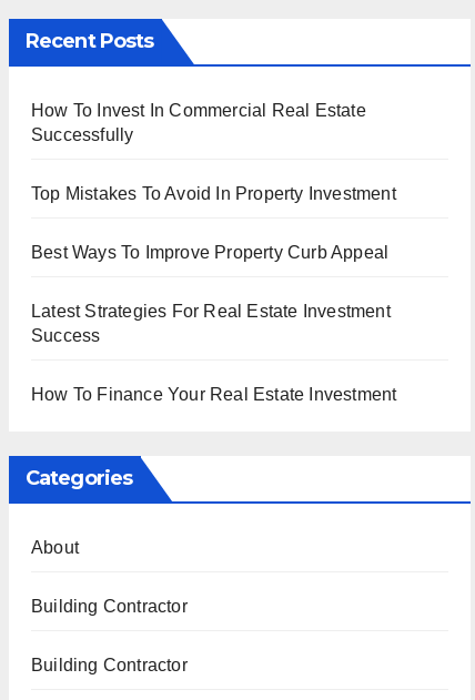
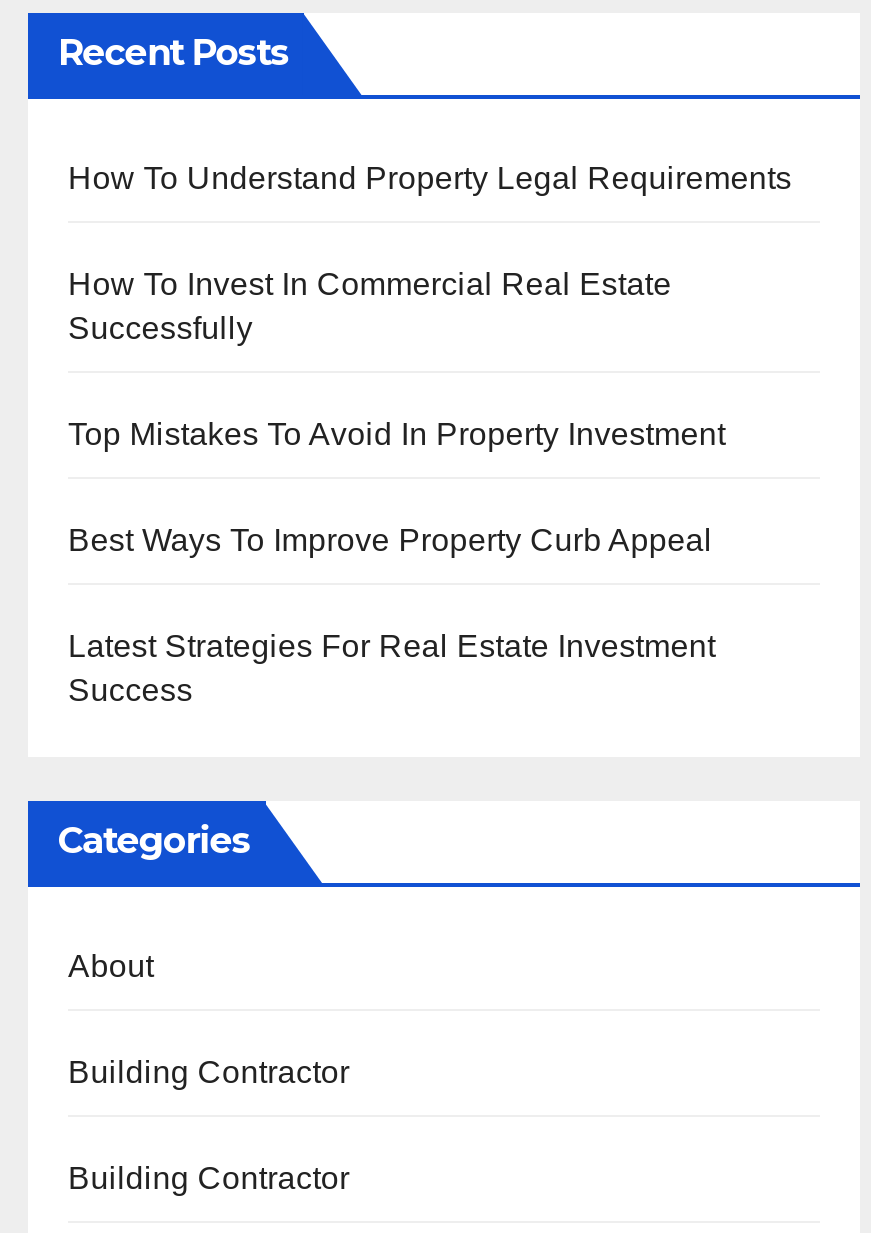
none -> [68,160,792,194] How To Understand Property Legal Requirements
moved [31,101,396,345] -> [68,266,726,706]: How To Invest In Commercial Real Estate | Successfully | Top Mistakes To Avoid In Property Investment | Best Ways To Improve Property Curb Appeal | Latest Strategies For Real Estate Investment | Success
[31,385,397,403] How To Finance Your Real Estate Investment -> none

